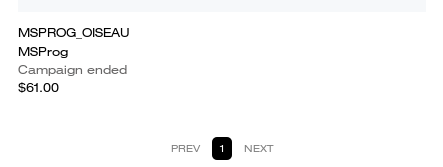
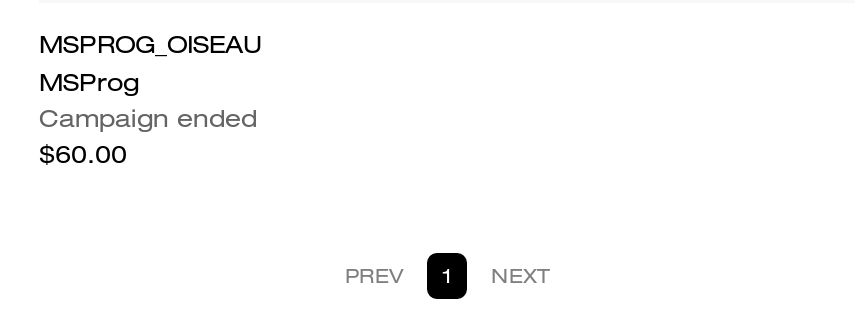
[18,79,59,96] $61.00 -> [39,137,127,171] $60.00

